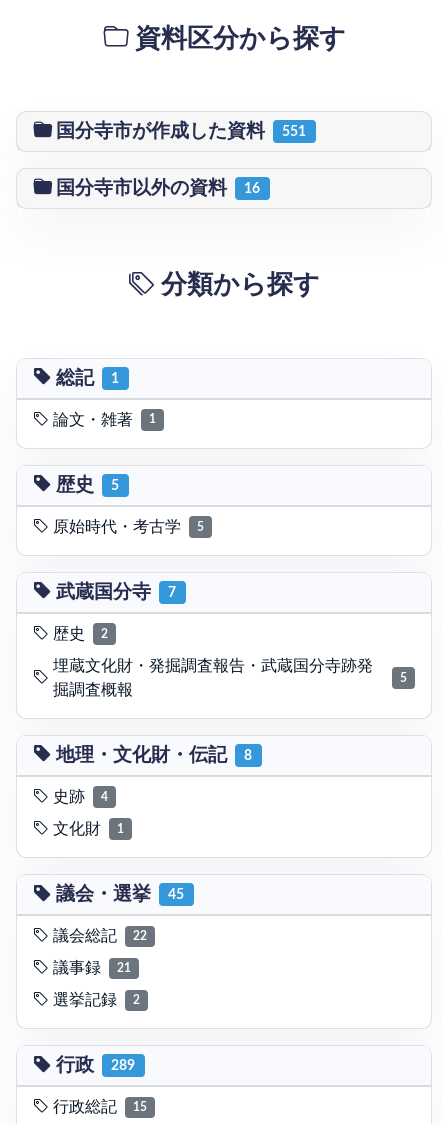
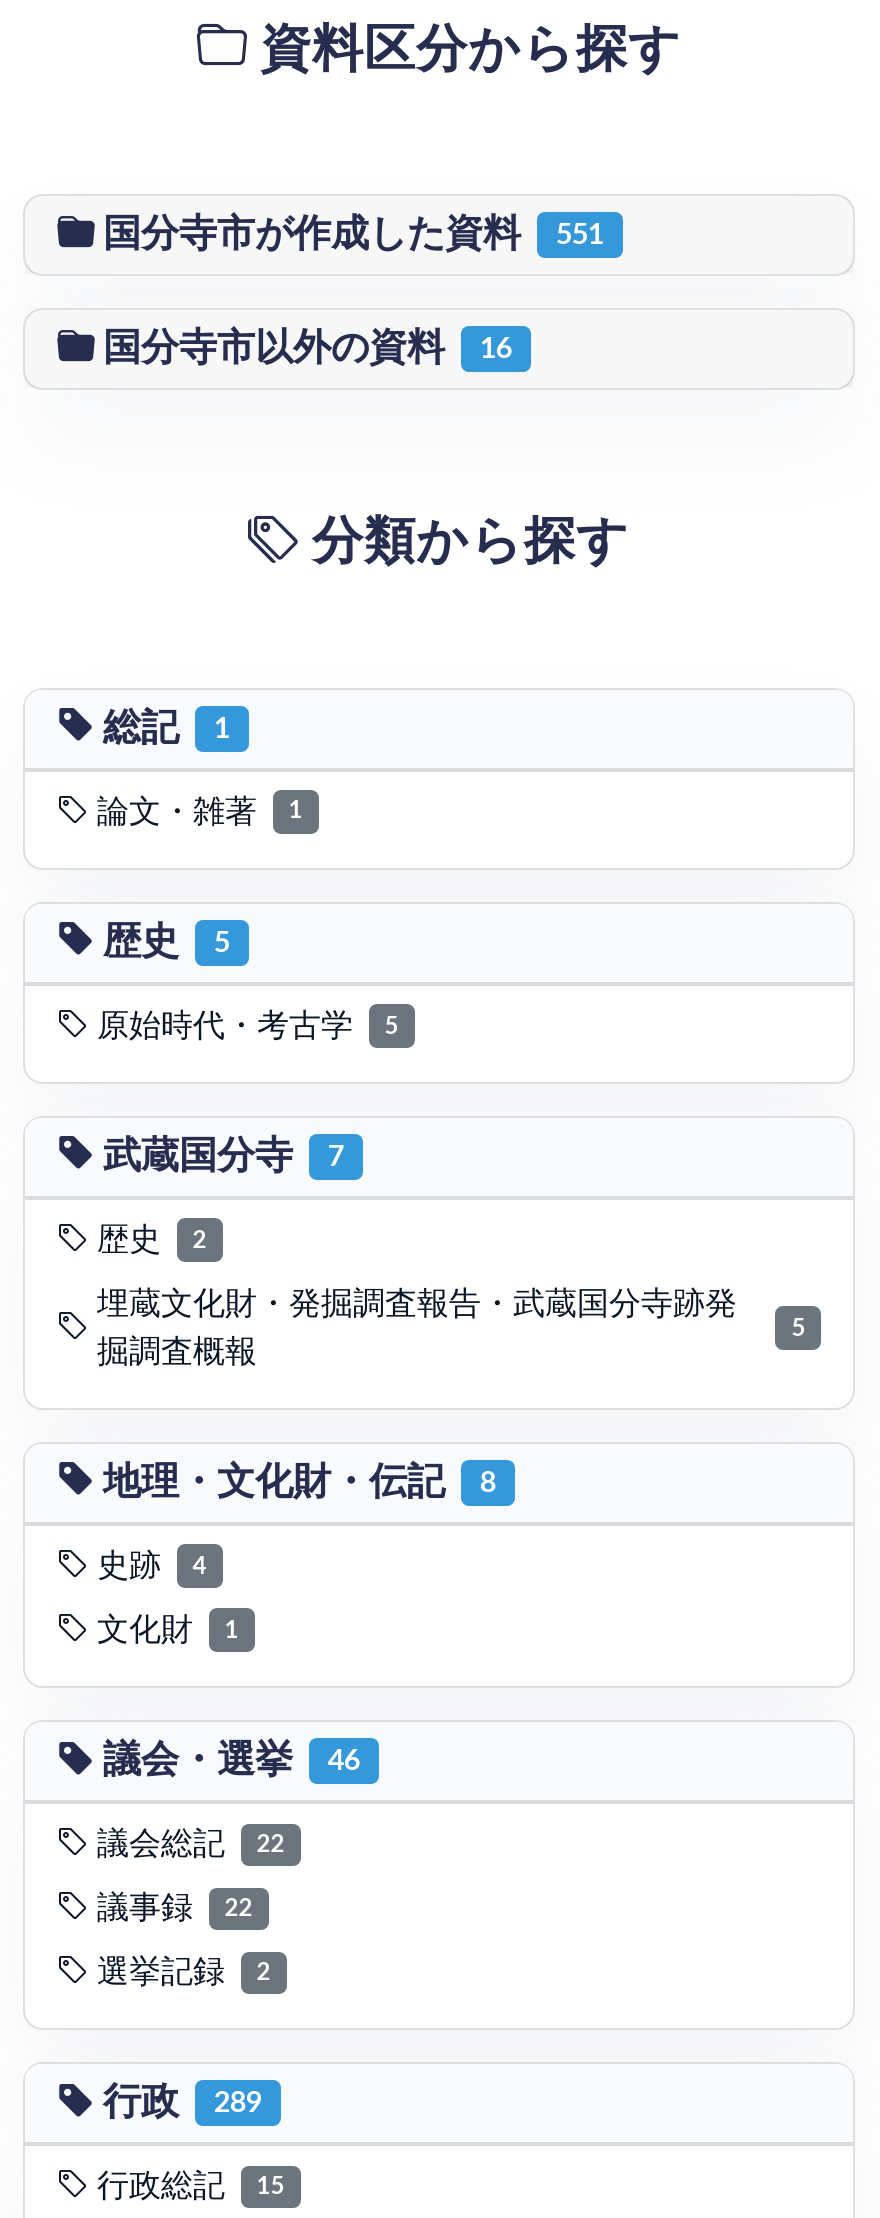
[56,885,184,904] 議会・選挙 45 -> [103,1742,360,1780] 議会・選挙 46
[53,960,131,976] 議事録 21 -> [97,1892,253,1924] 議事録 22

